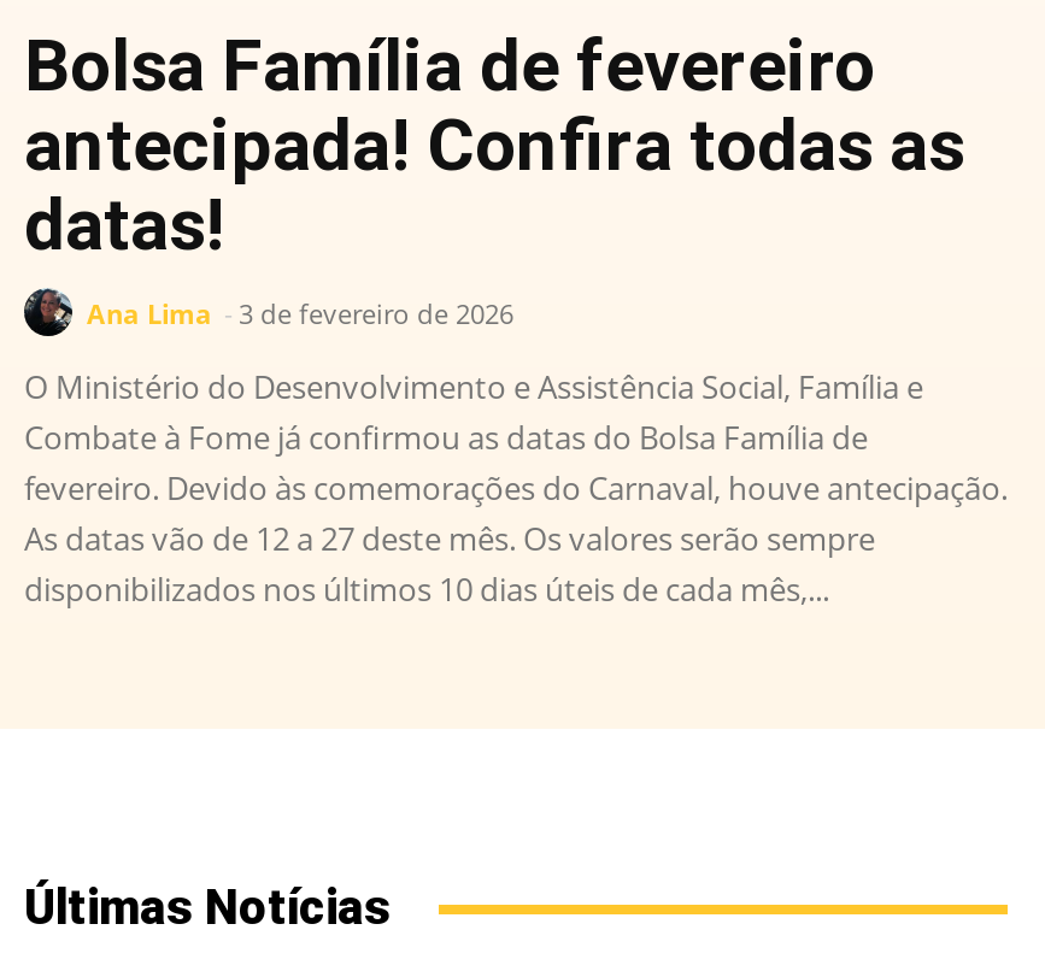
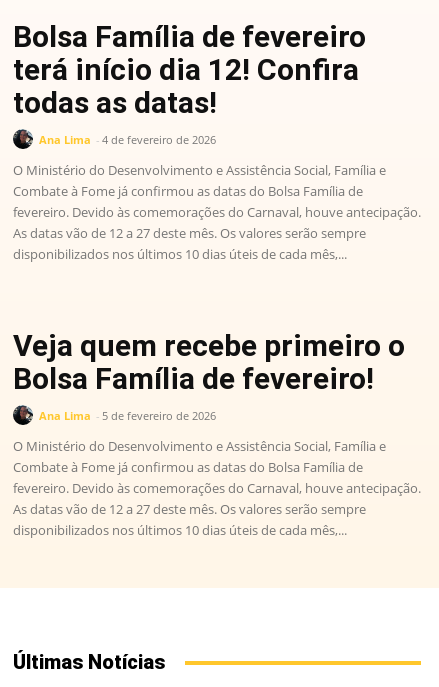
[24,102,964,332] antecipada! Confira todas as | datas! | Ana Lima - 3 de fevereiro de 2026 -> [13,52,421,423] terá início dia 12! Confira | todas as datas! | Ana Lima - 4 de fevereiro de 2026 | O Ministério do Desenvolvimento e Assistência Social, Família e | Combate à Fome já confirmou as datas do Bolsa Família de | fevereiro. Devido às comemorações do Carnaval, houve antecipação. | As datas vão de 12 a 27 deste mês. Os valores serão sempre | disponibilizados nos últimos 10 dias úteis de cada mês,... | Veja quem recebe primeiro o | Bolsa Família de fevereiro! | Ana Lima - 5 de fevereiro de 2026

